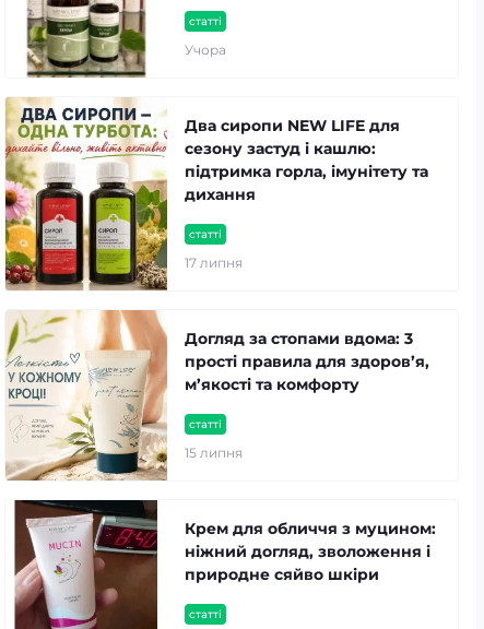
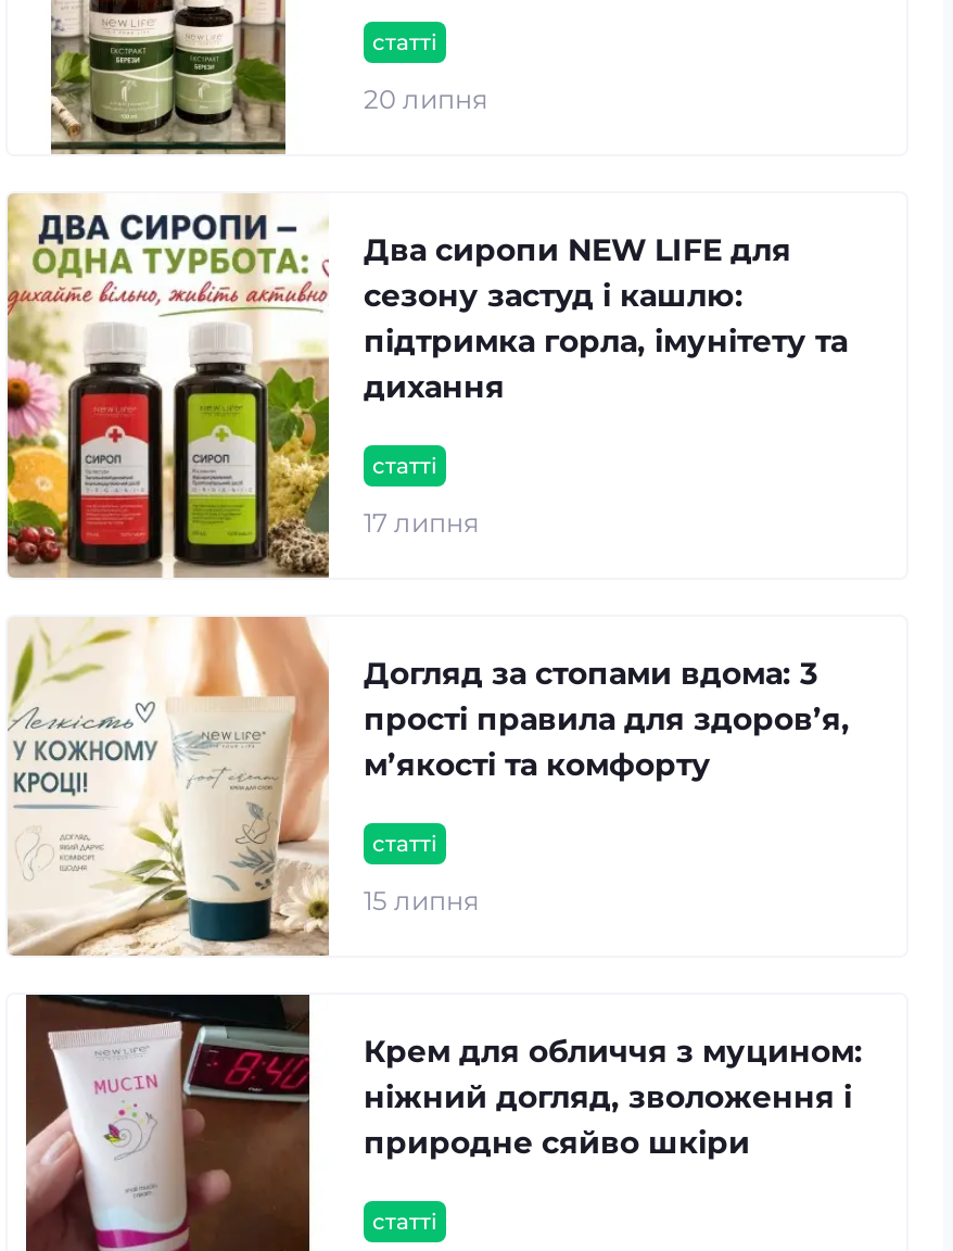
[185,41,226,58] Учора -> [364,82,487,115] 20 липня

